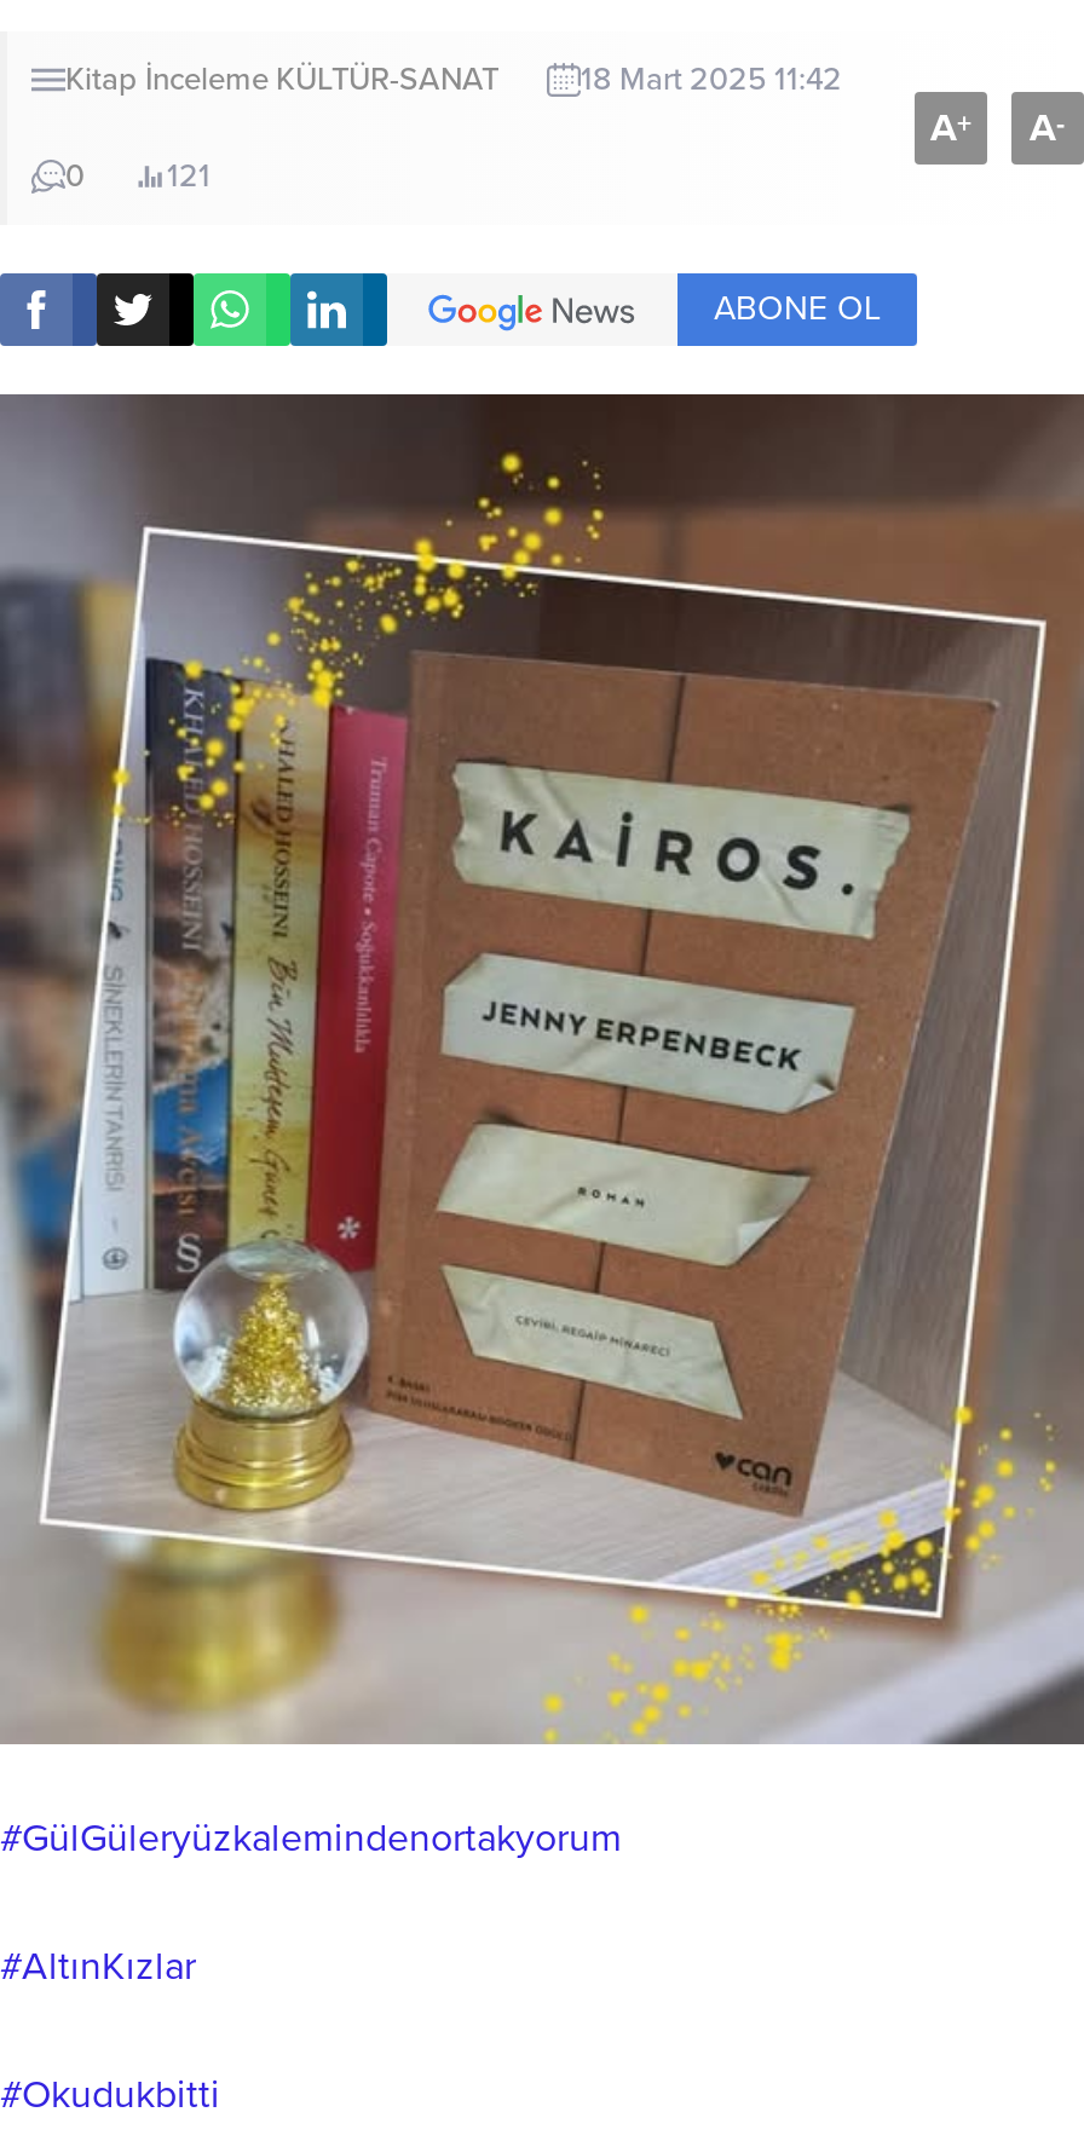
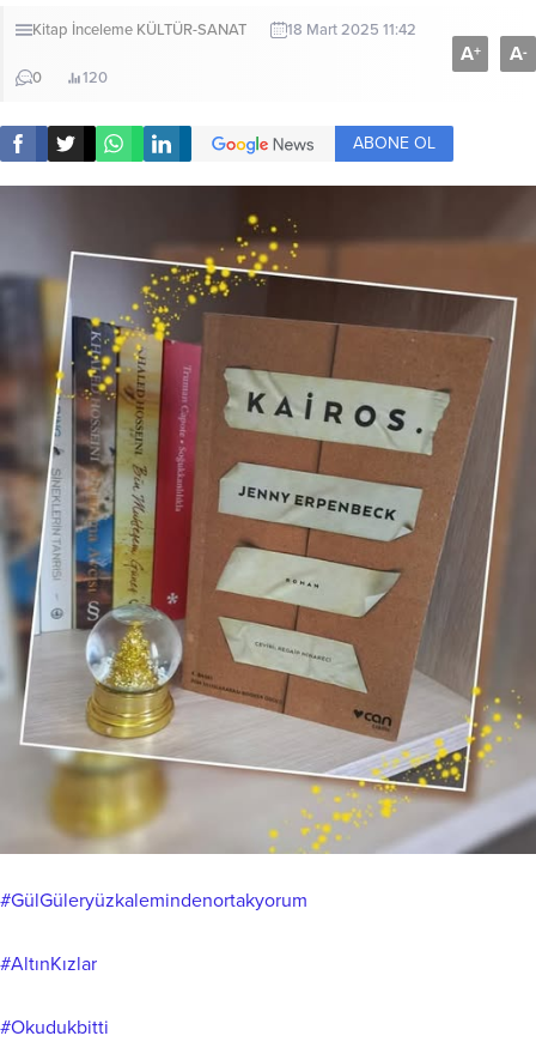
[167,158,211,197] 121 -> [83,69,108,88] 120

